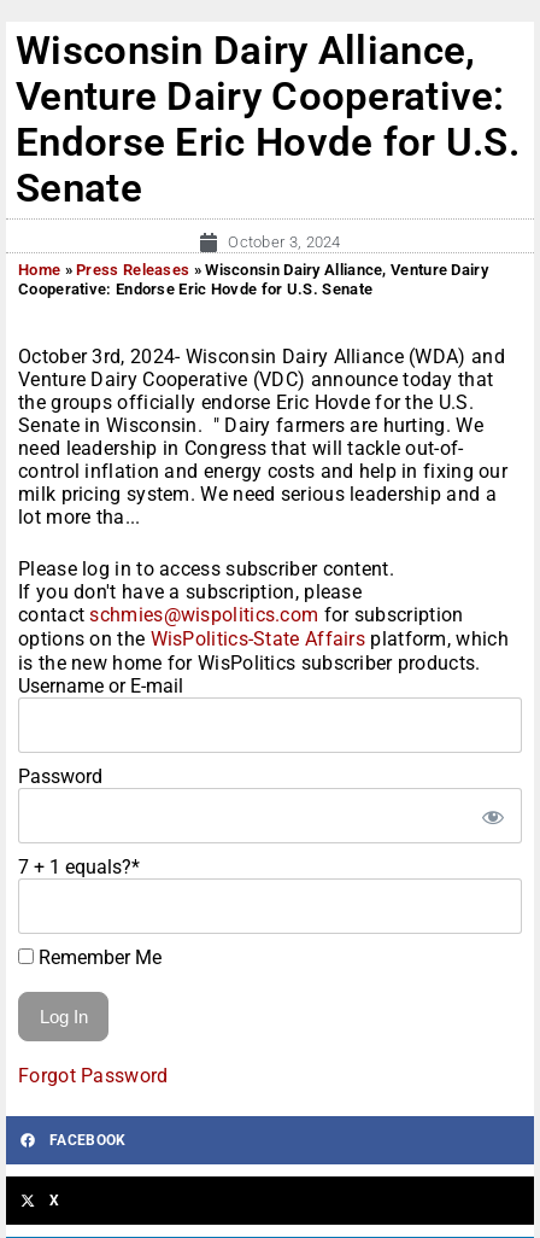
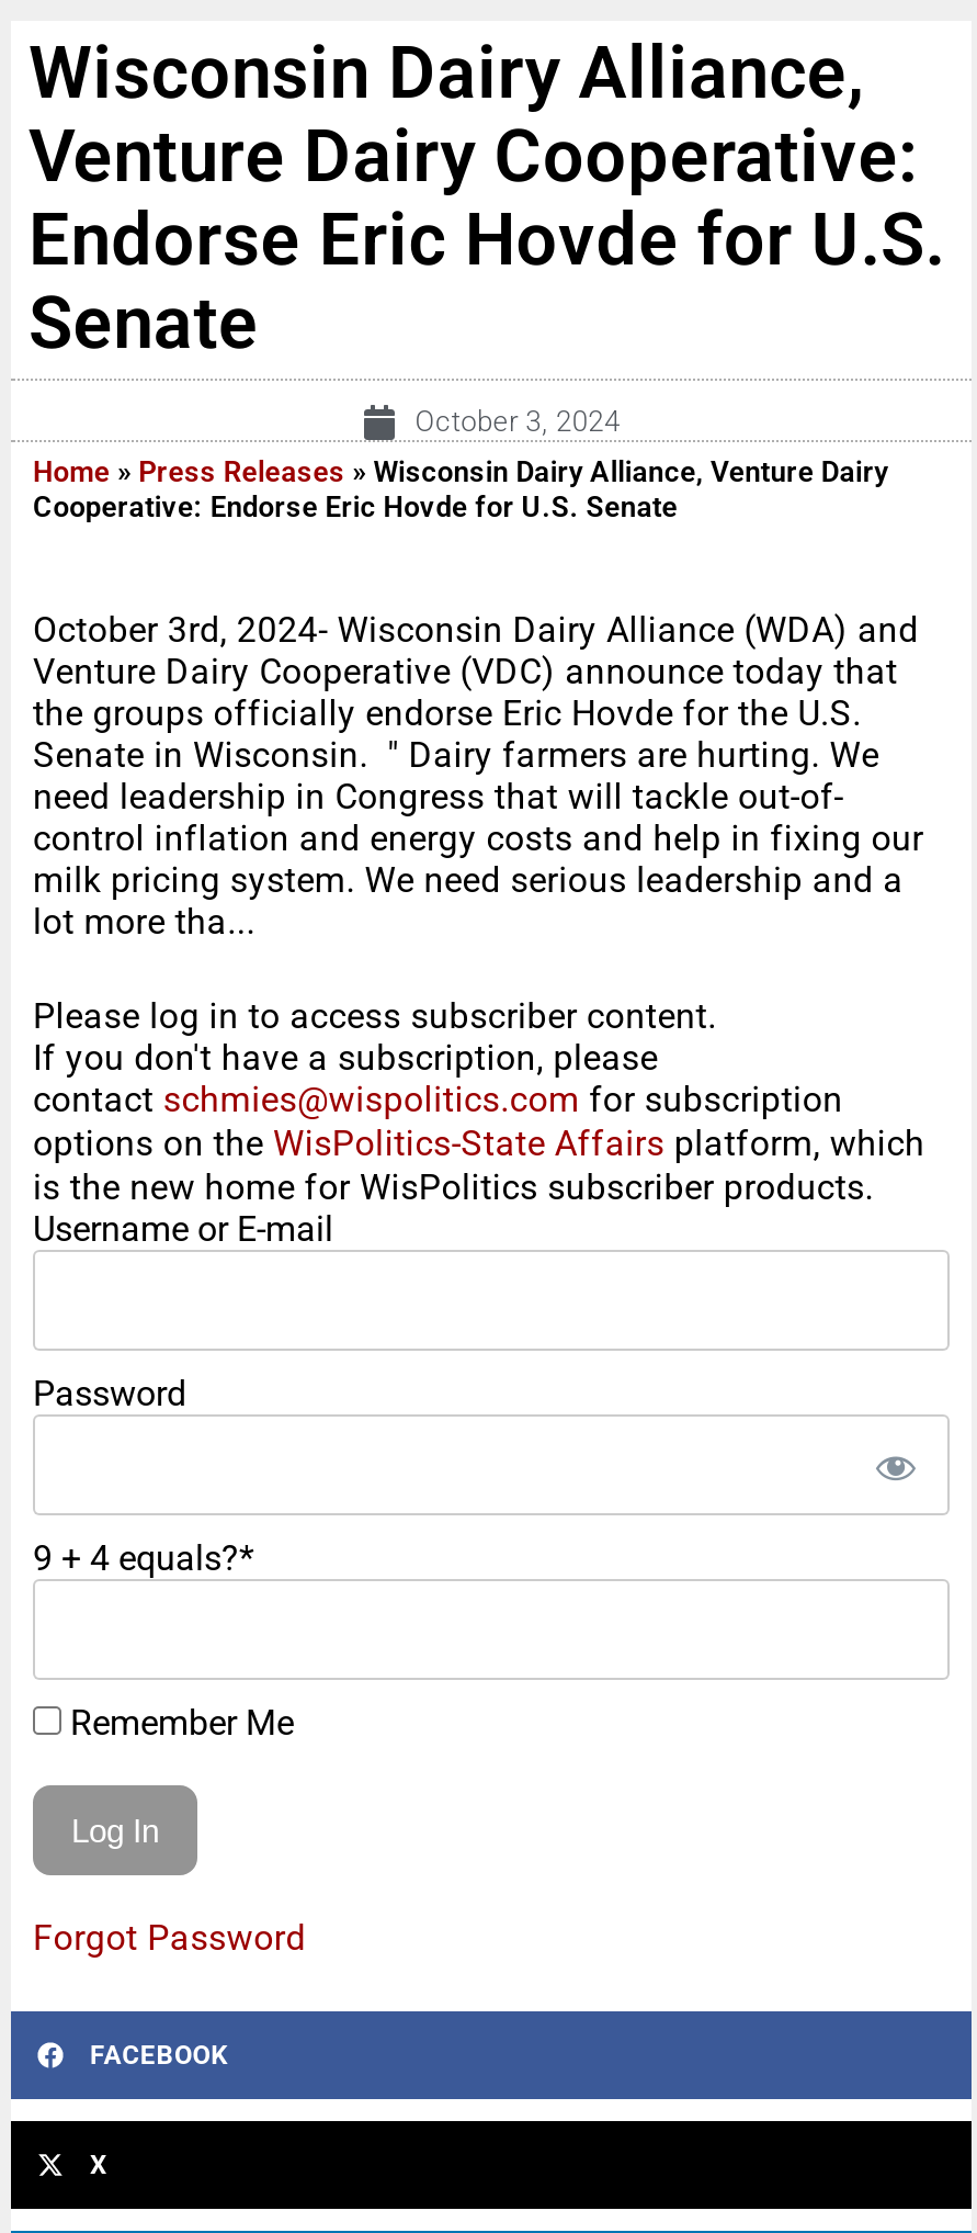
[18,856,140,879] 7 + 1 equals?* -> [33,1538,254,1579] 9 + 4 equals?*

